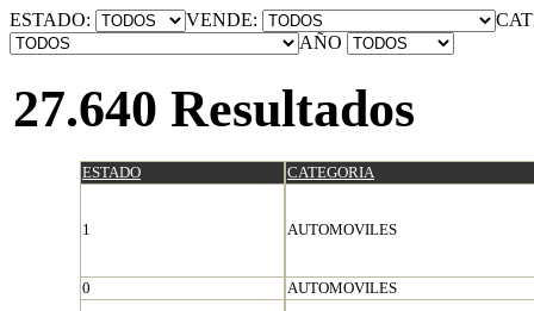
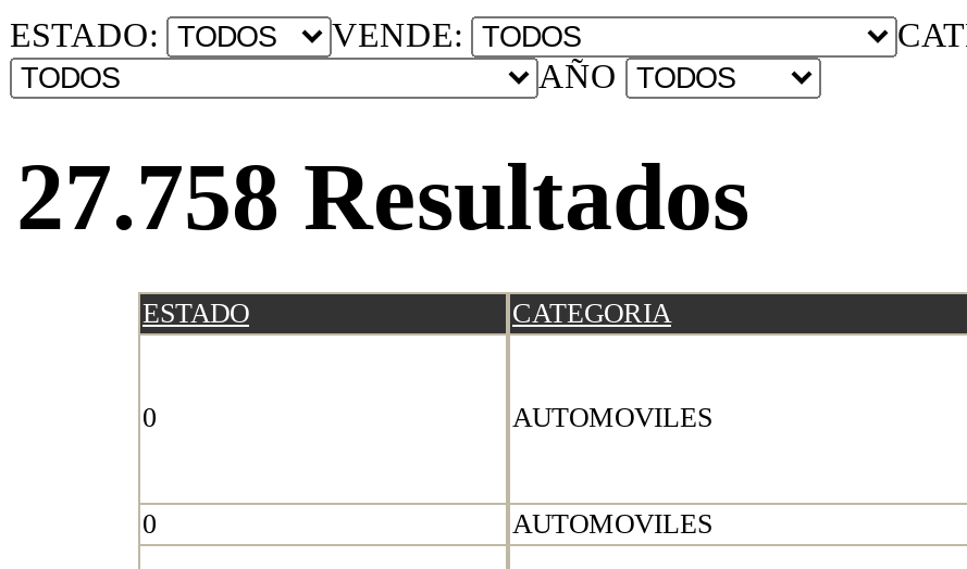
[13,80,415,139] 27.640 Resultados -> [16,145,749,252] 27.758 Resultados
[82,220,91,238] 1 -> [142,400,158,433] 0

